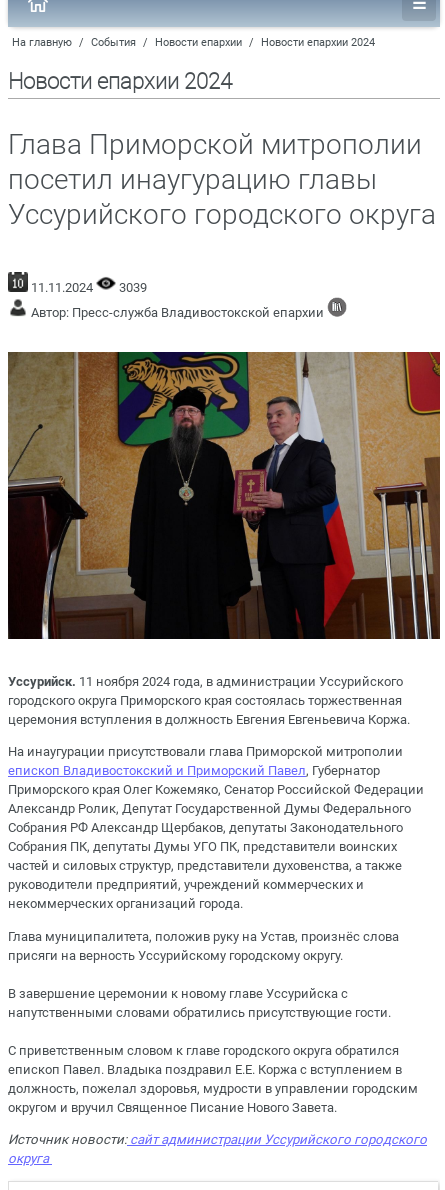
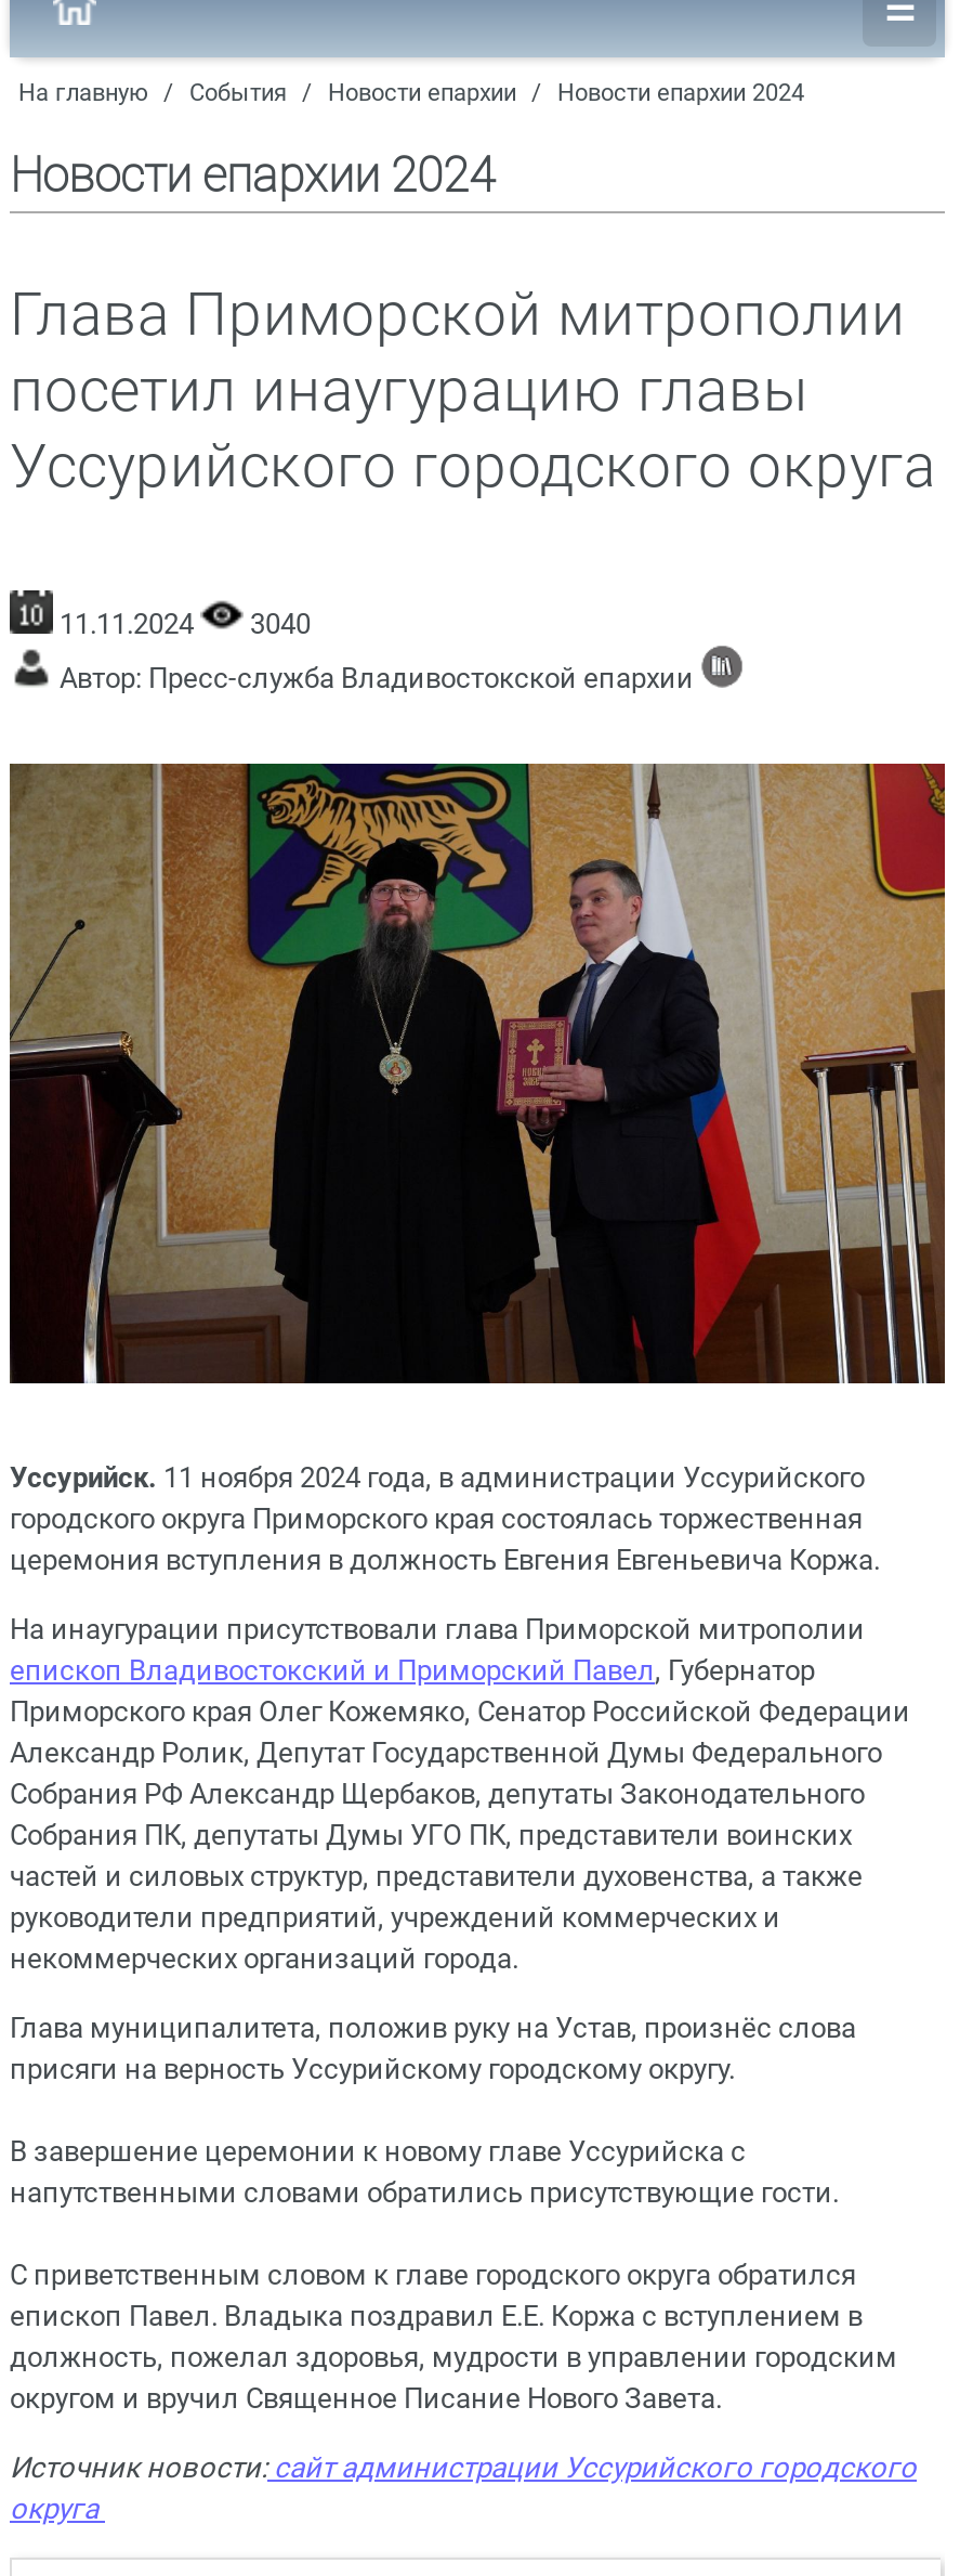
[28,280,147,295] 11.11.2024 3039 -> [53,607,311,639] 11.11.2024 3040

